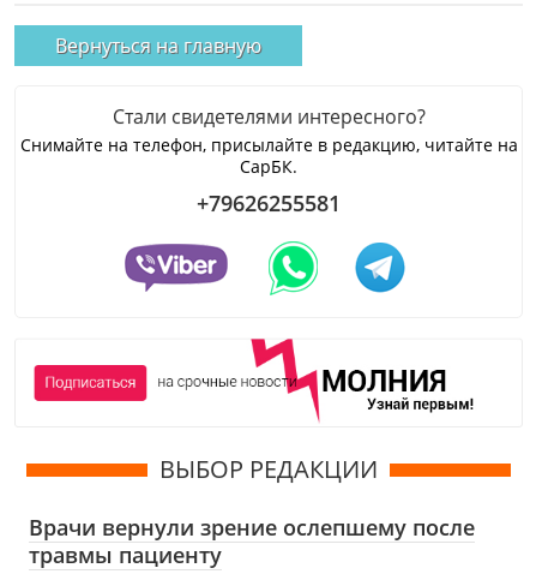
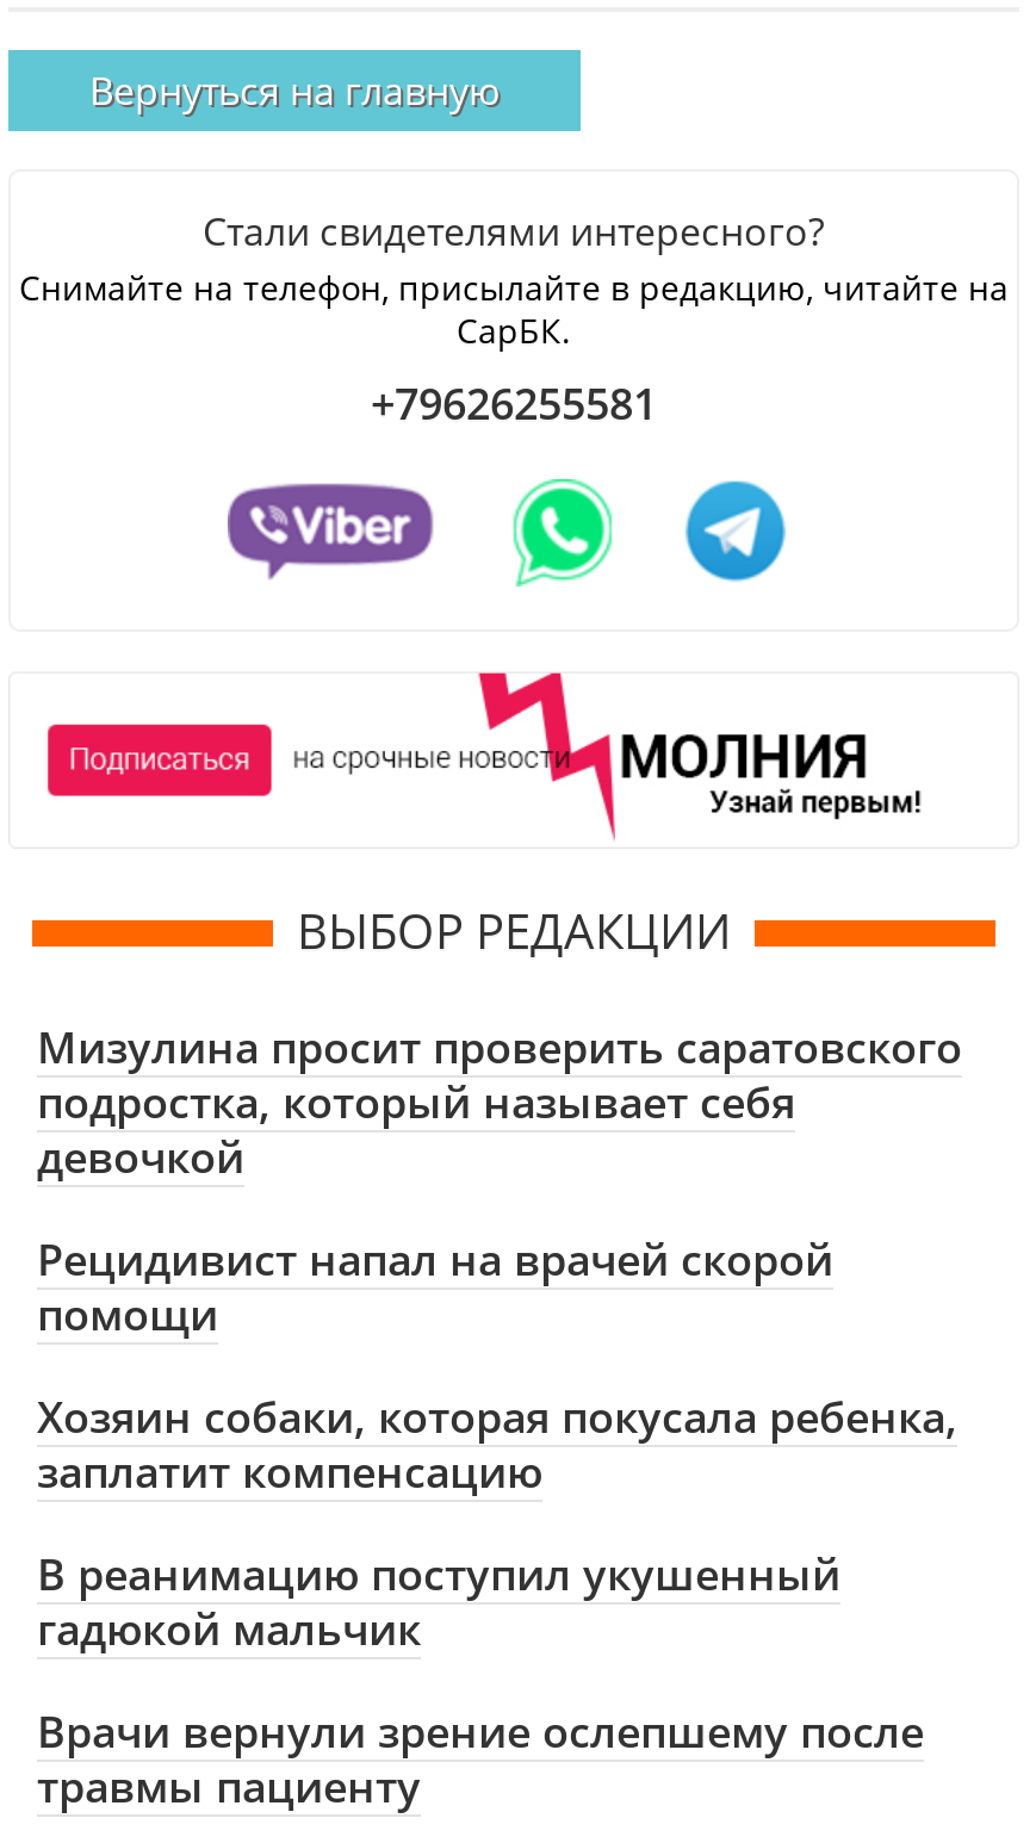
none -> [37,1018,962,1657] Мизулина просит проверить саратовского | подростка, который называет себя | девочкой | Рецидивист напал на врачей скорой | помощи | Хозяин собаки, которая покусала ребенка, | заплатит компенсацию | В реанимацию поступил укушенный | гадюкой мальчик

